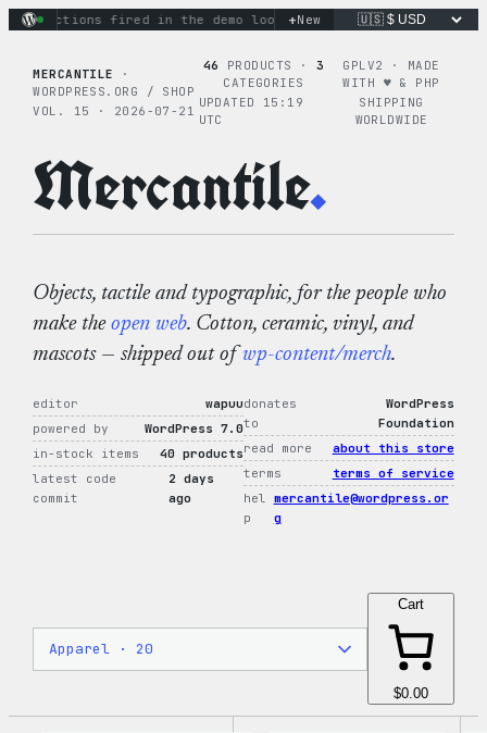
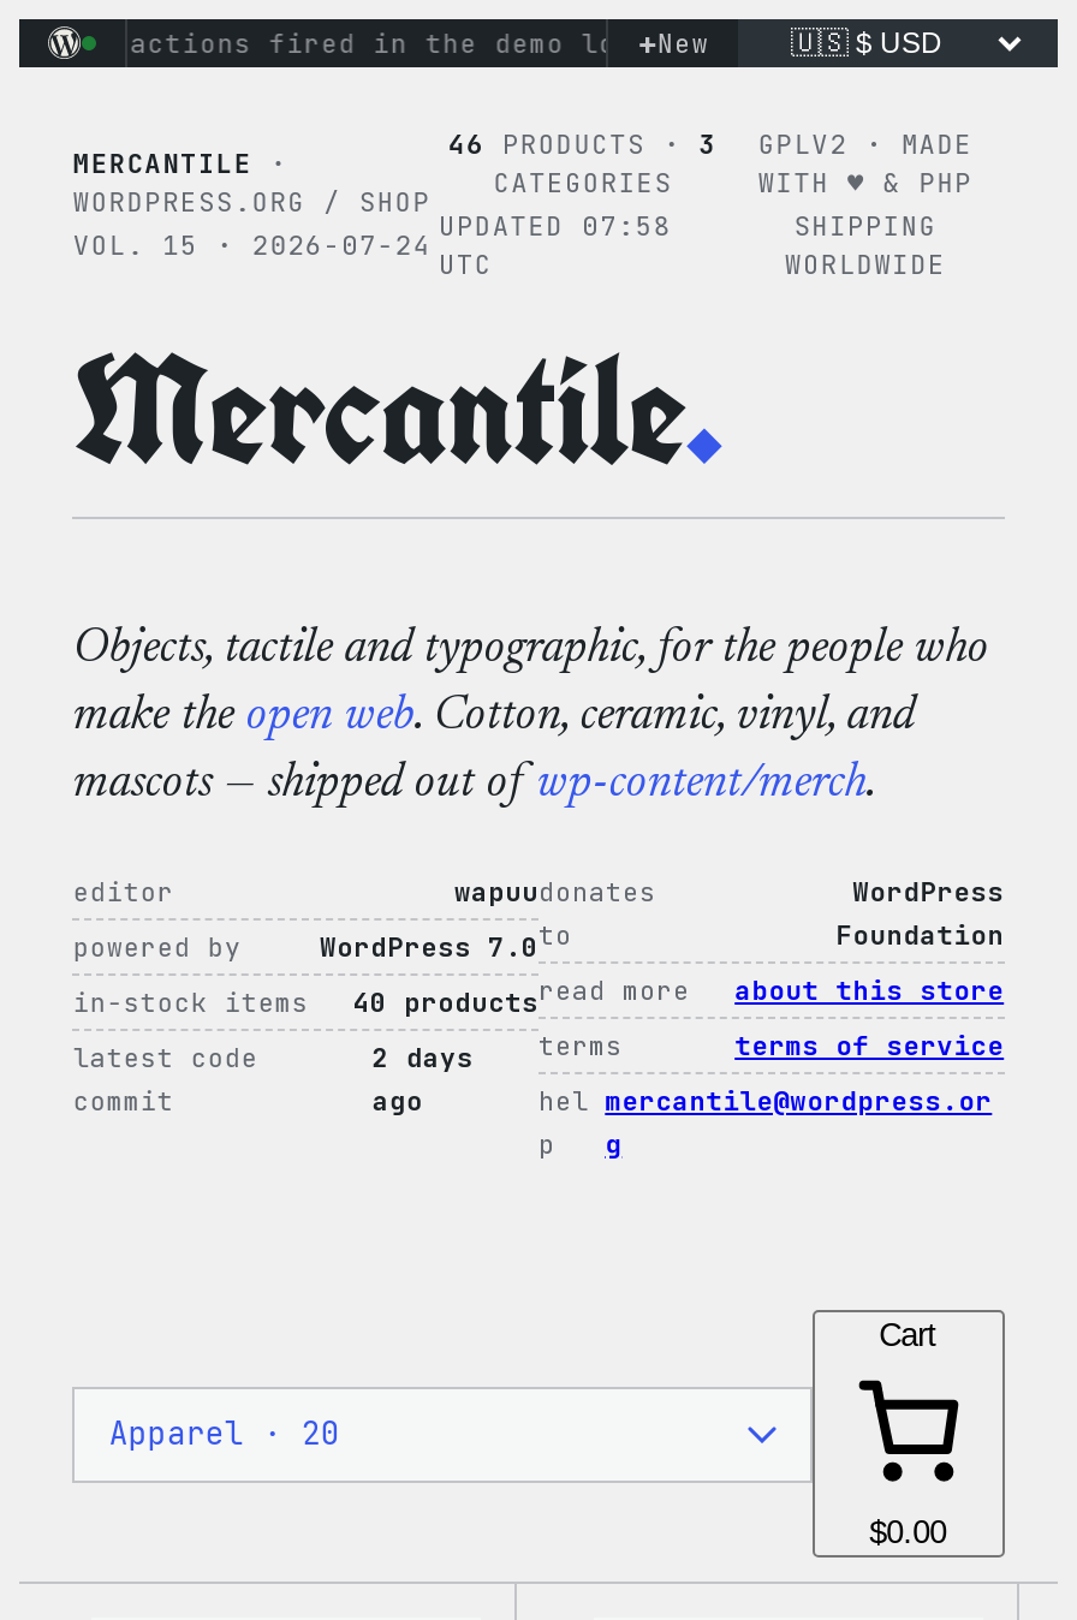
[198,95,304,110] UPDATED 15:19 -> [439,209,671,243] UPDATED 07:58
[33,103,195,119] VOL. 15 · 2026-07-21 -> [73,228,431,262] VOL. 15 · 2026-07-24

